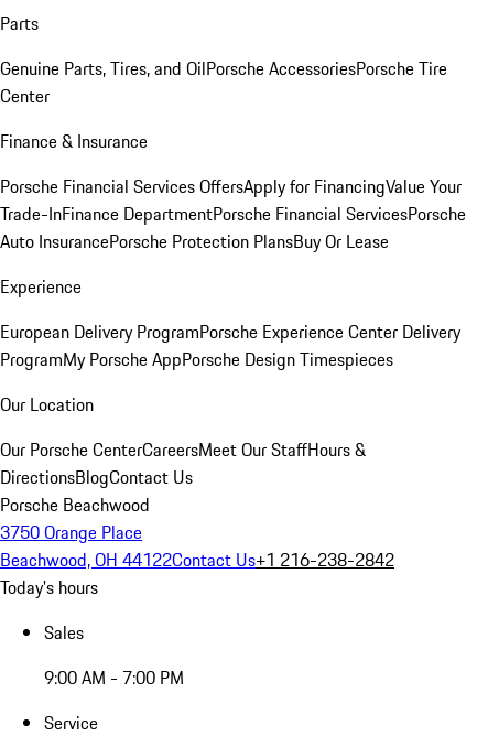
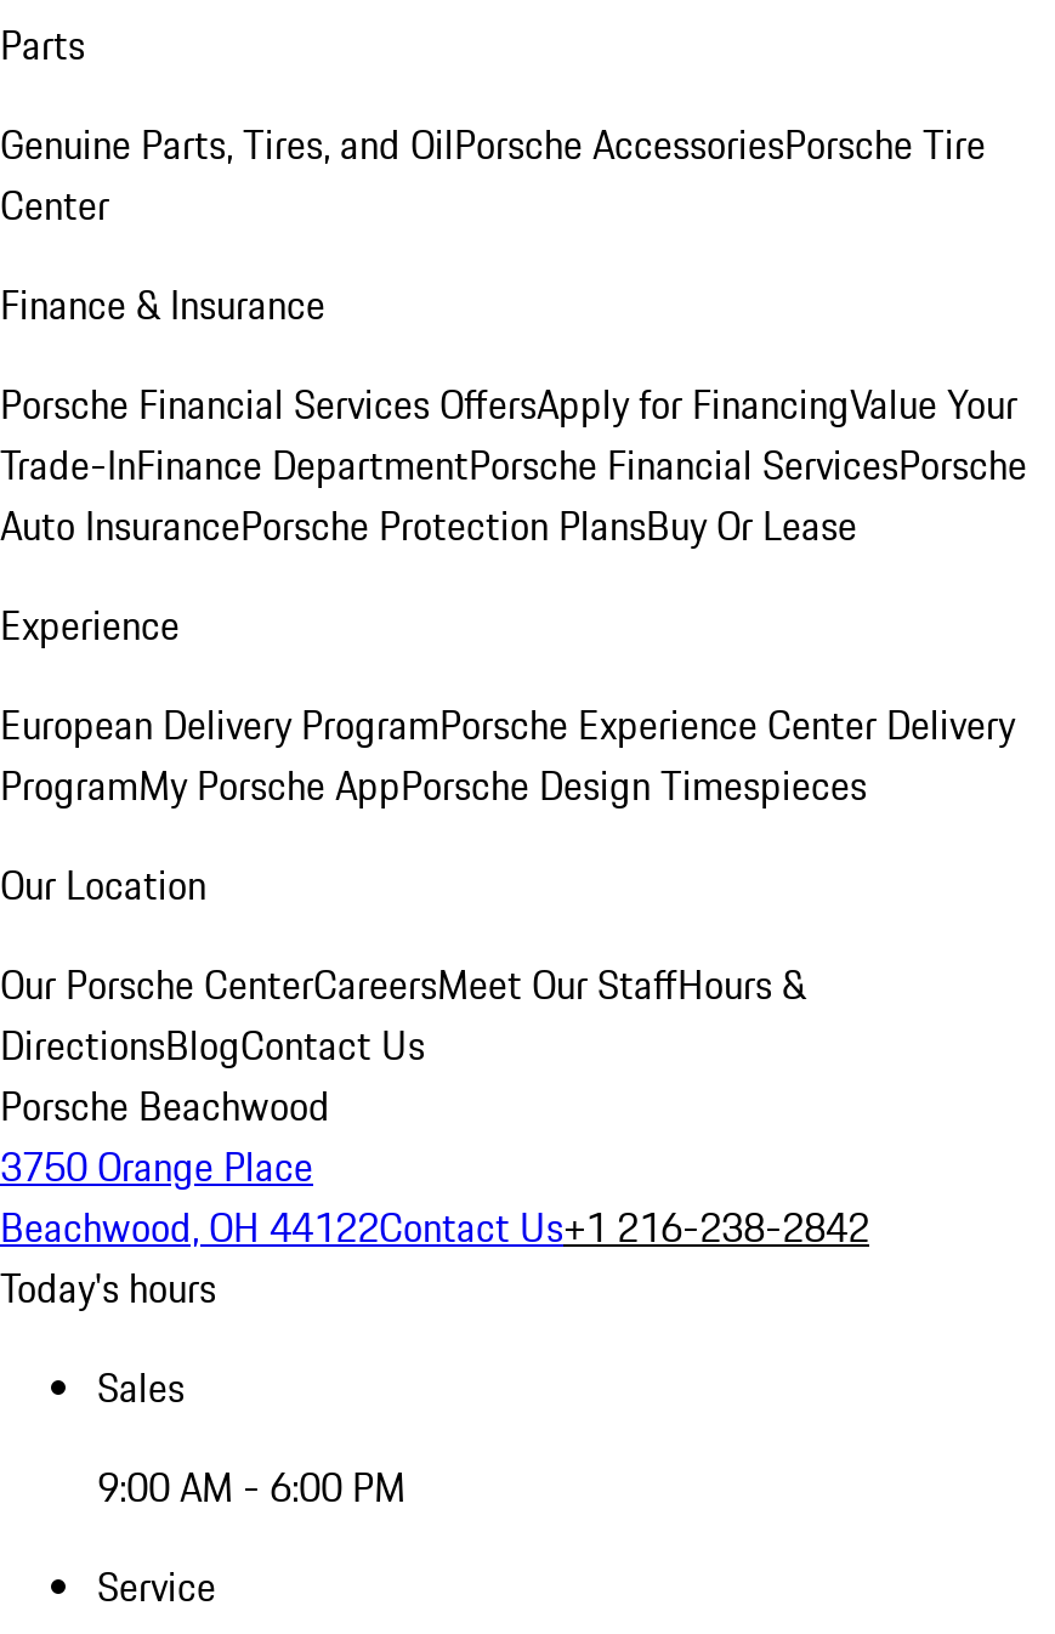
[44,664,184,691] 9:00 AM - 7:00 PM -> [97,1458,405,1516] 9:00 AM - 6:00 PM

